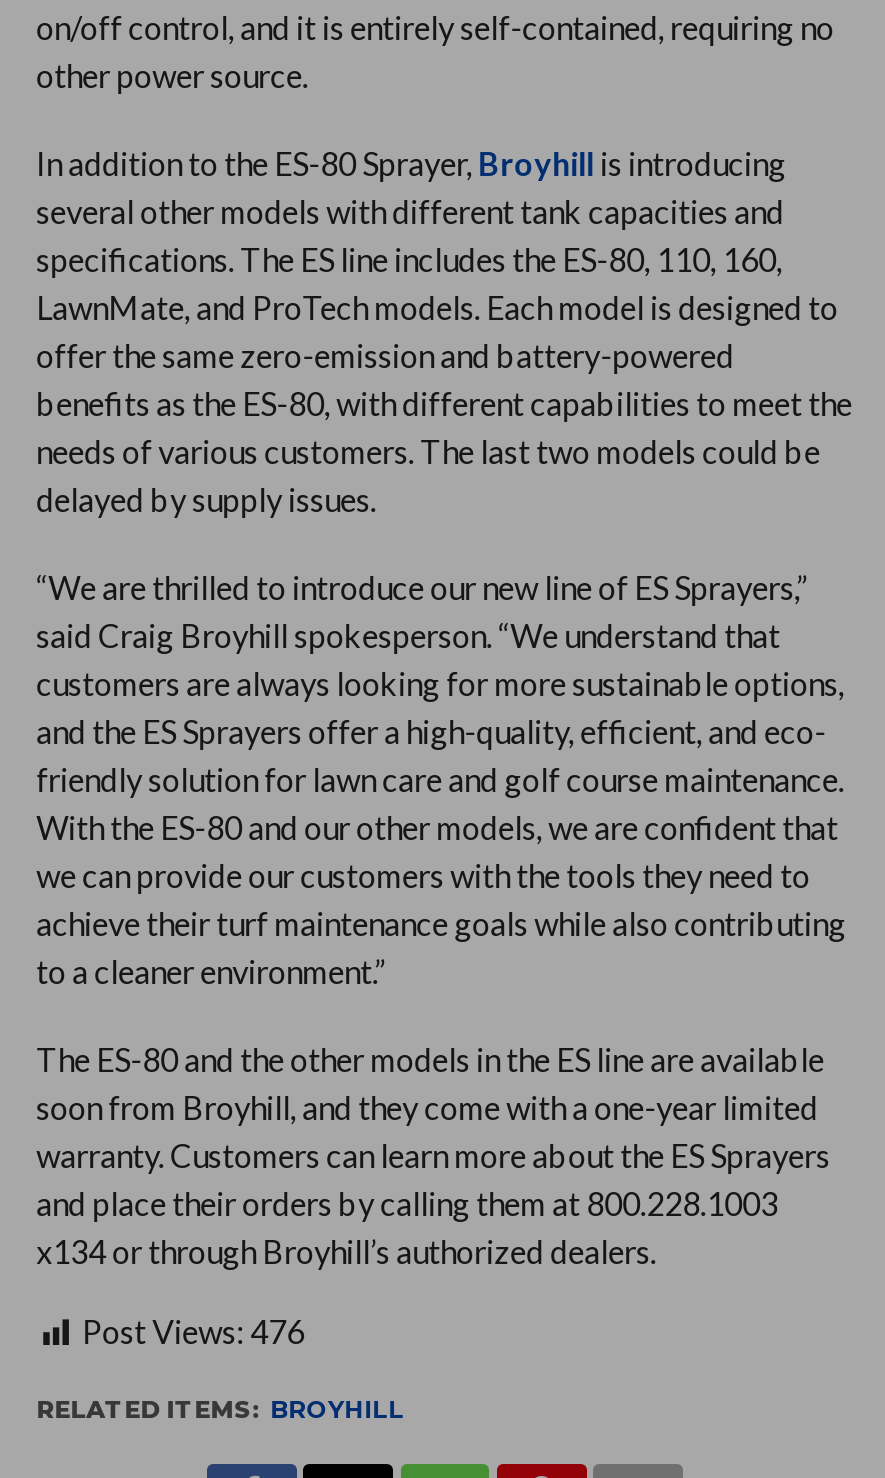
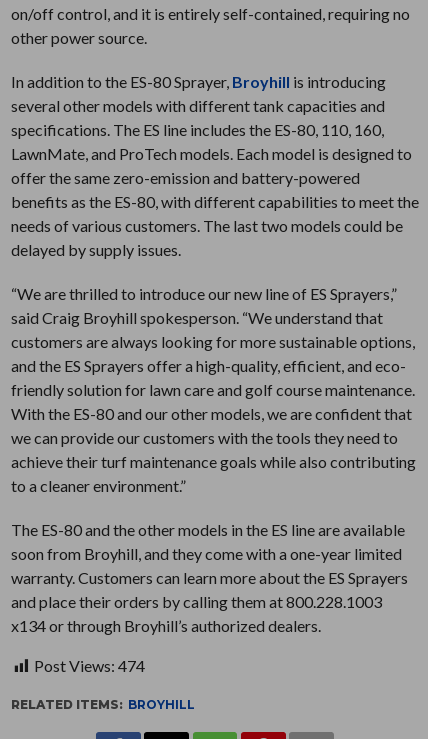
[82,1312,304,1350] Post Views: 476 -> [34,656,145,675] Post Views: 474

